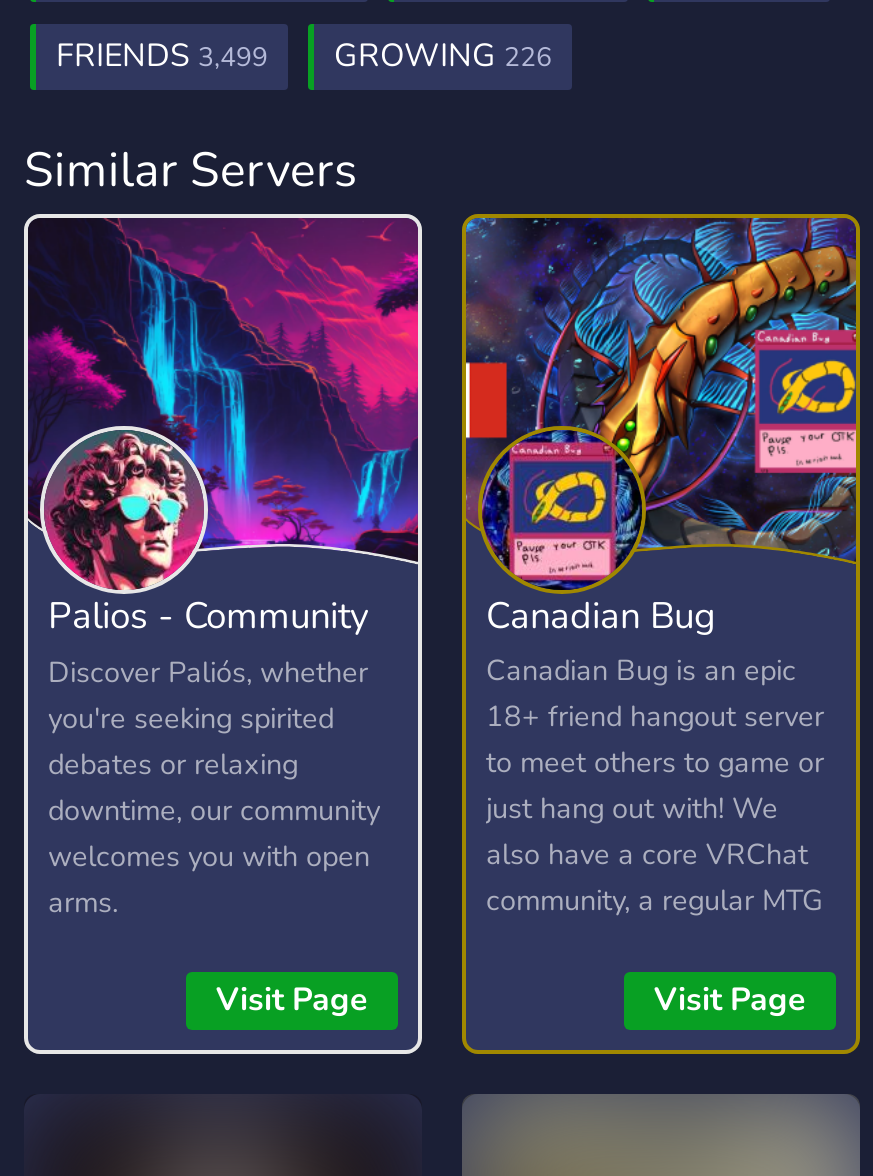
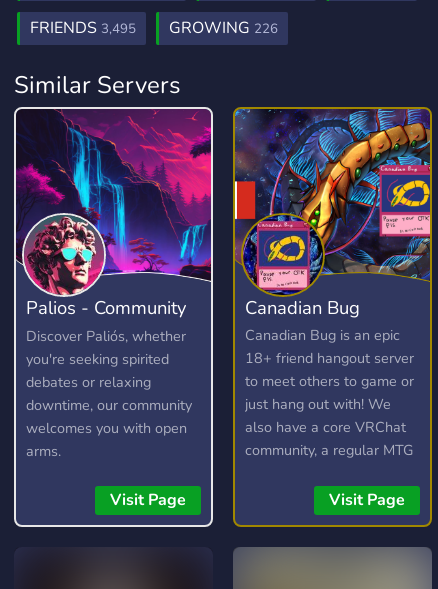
[56,34,552,78] FRIENDS 3,499 GROWING 226 -> [30,17,278,39] FRIENDS 3,495 GROWING 226

